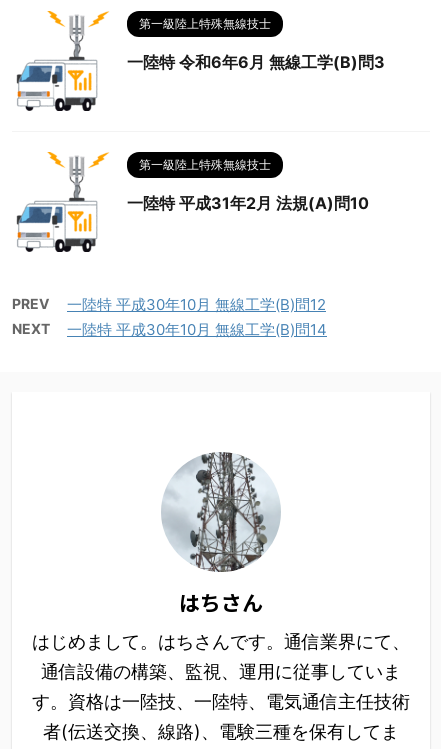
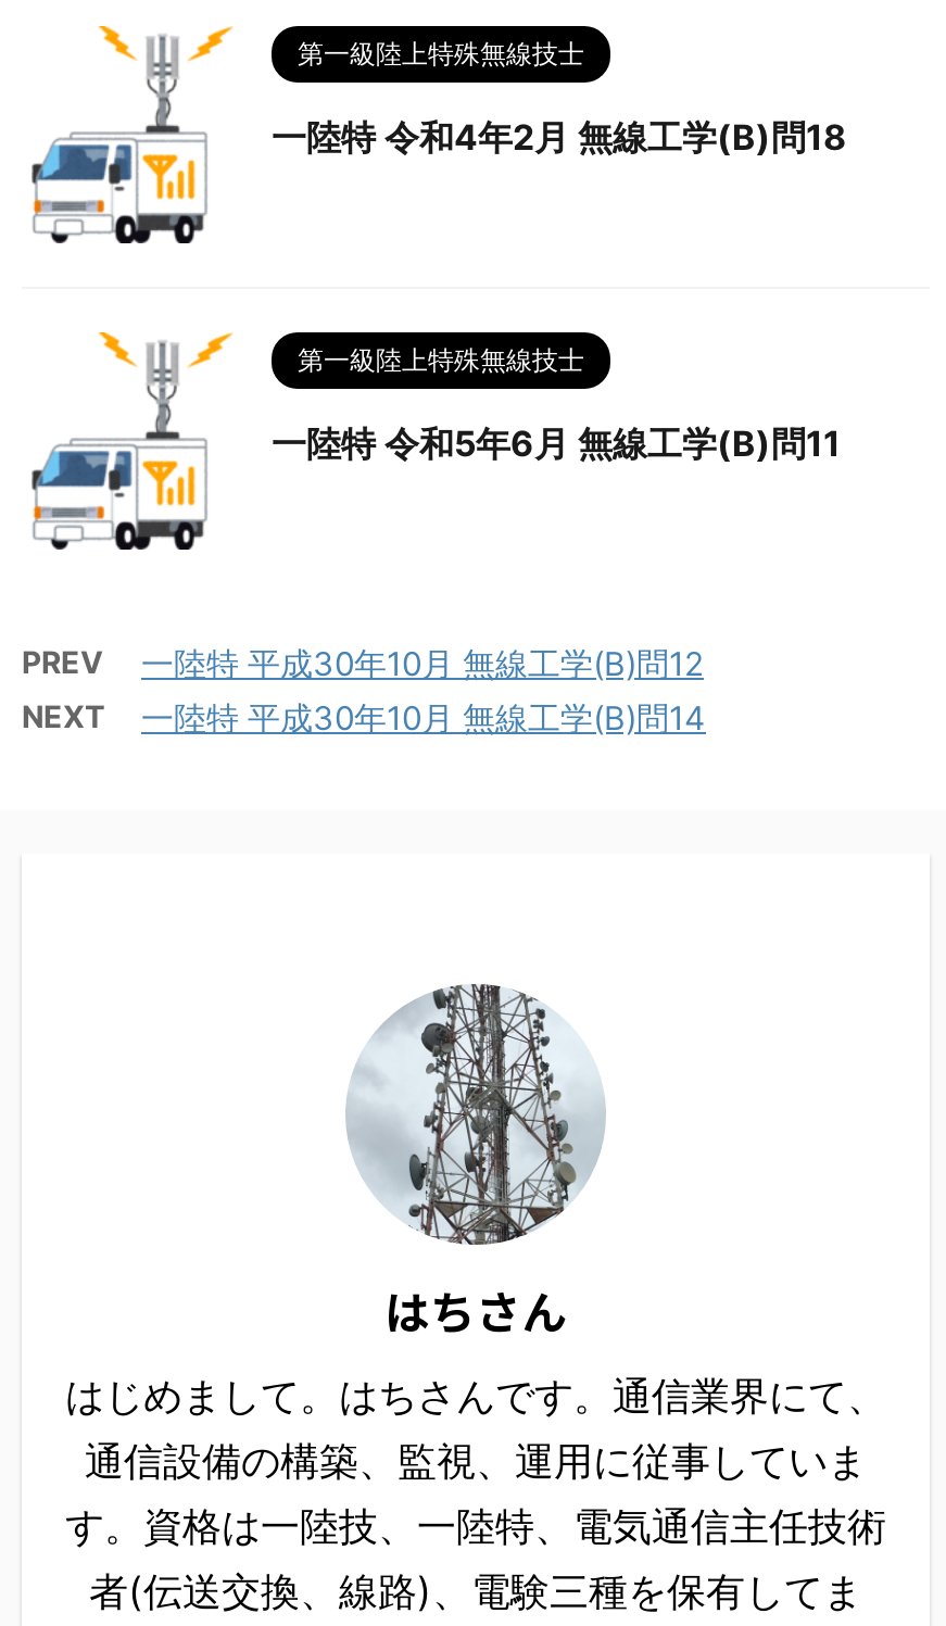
[127,52,385,72] 一陸特 令和6年6月 無線工学(B)問3 -> [272,115,847,159] 一陸特 令和4年2月 無線工学(B)問18
[127,193,369,213] 一陸特 平成31年2月 法規(A)問10 -> [272,421,841,465] 一陸特 令和5年6月 無線工学(B)問11

